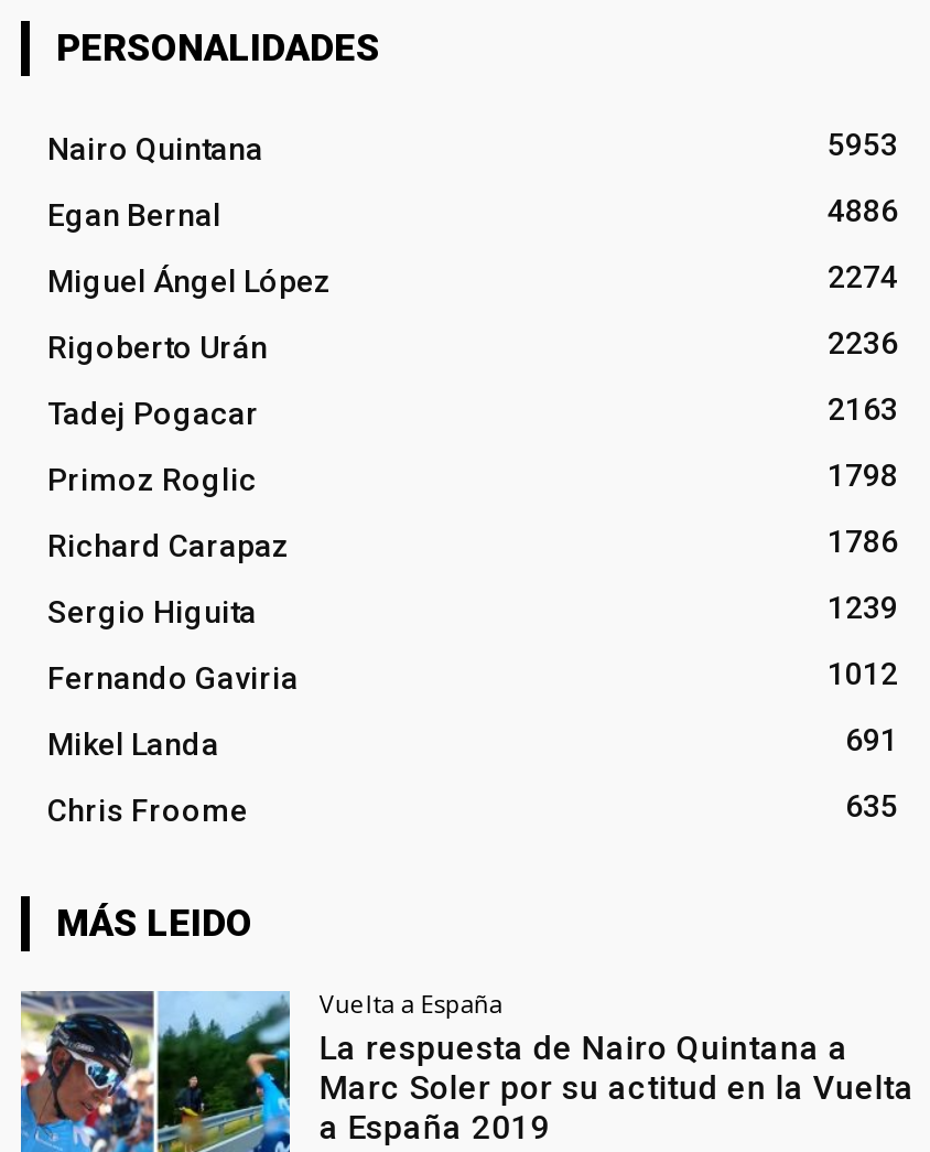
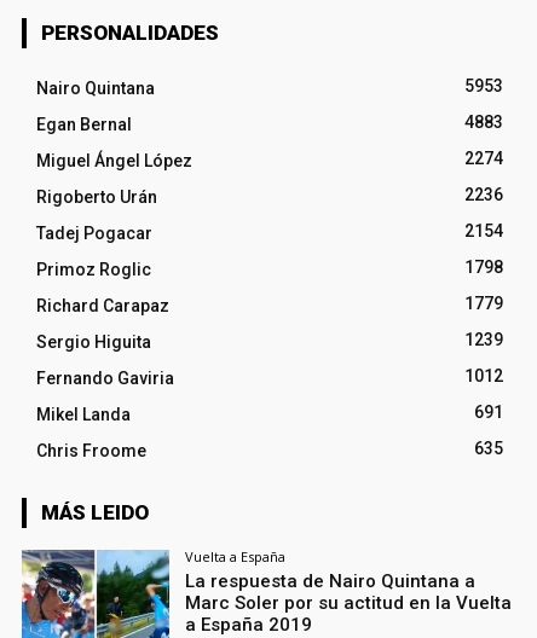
[828,192,898,227] 4886 -> [464,112,503,131] 4883
[828,390,898,426] 2163 -> [464,221,503,240] 2154
[828,523,898,558] 1786 -> [464,293,503,312] 1779

